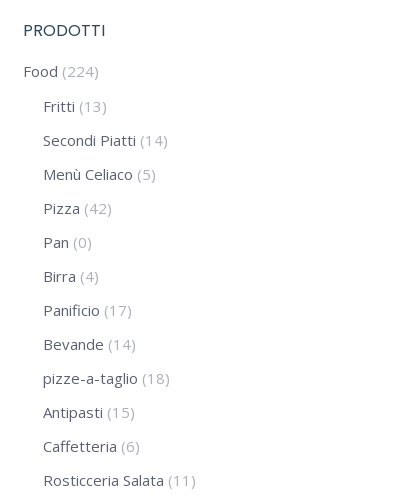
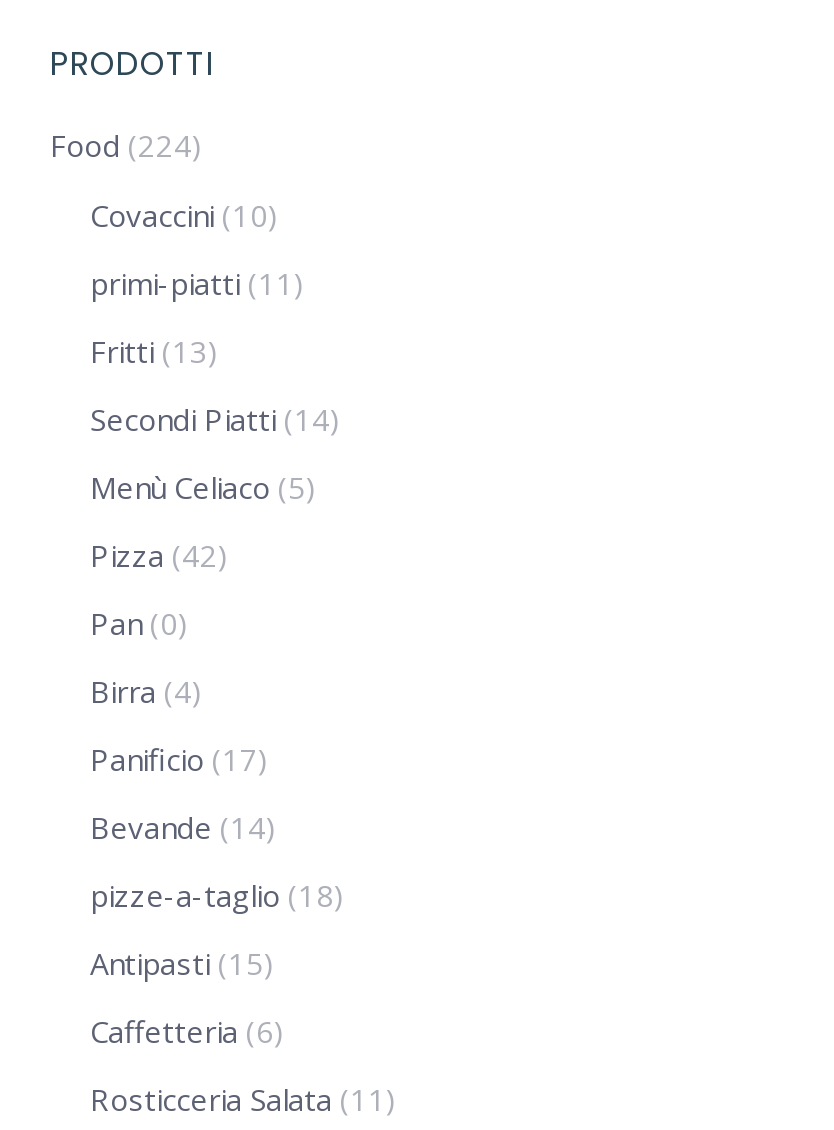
none -> [90,195,304,303] Covaccini (10) | primi-piatti (11)

